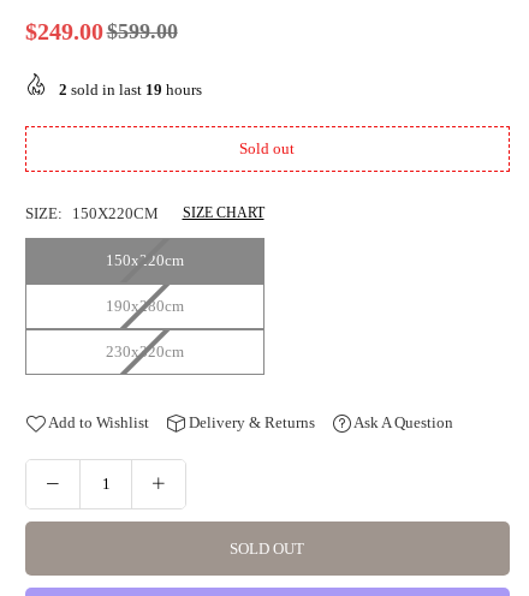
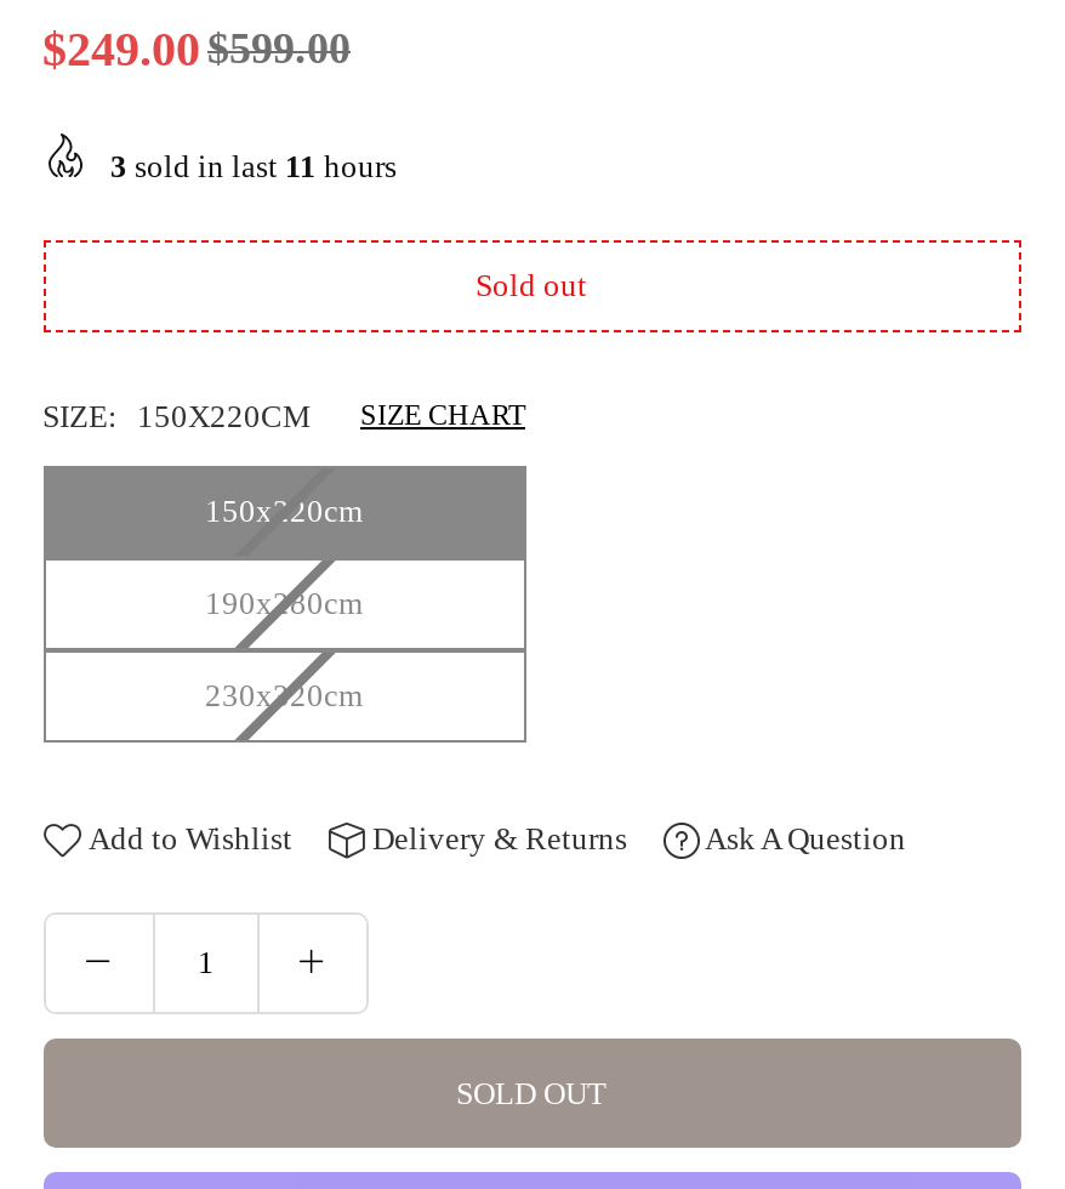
[58,81,201,99] 2 sold in last 19 hours -> [110,148,397,184] 3 sold in last 11 hours

